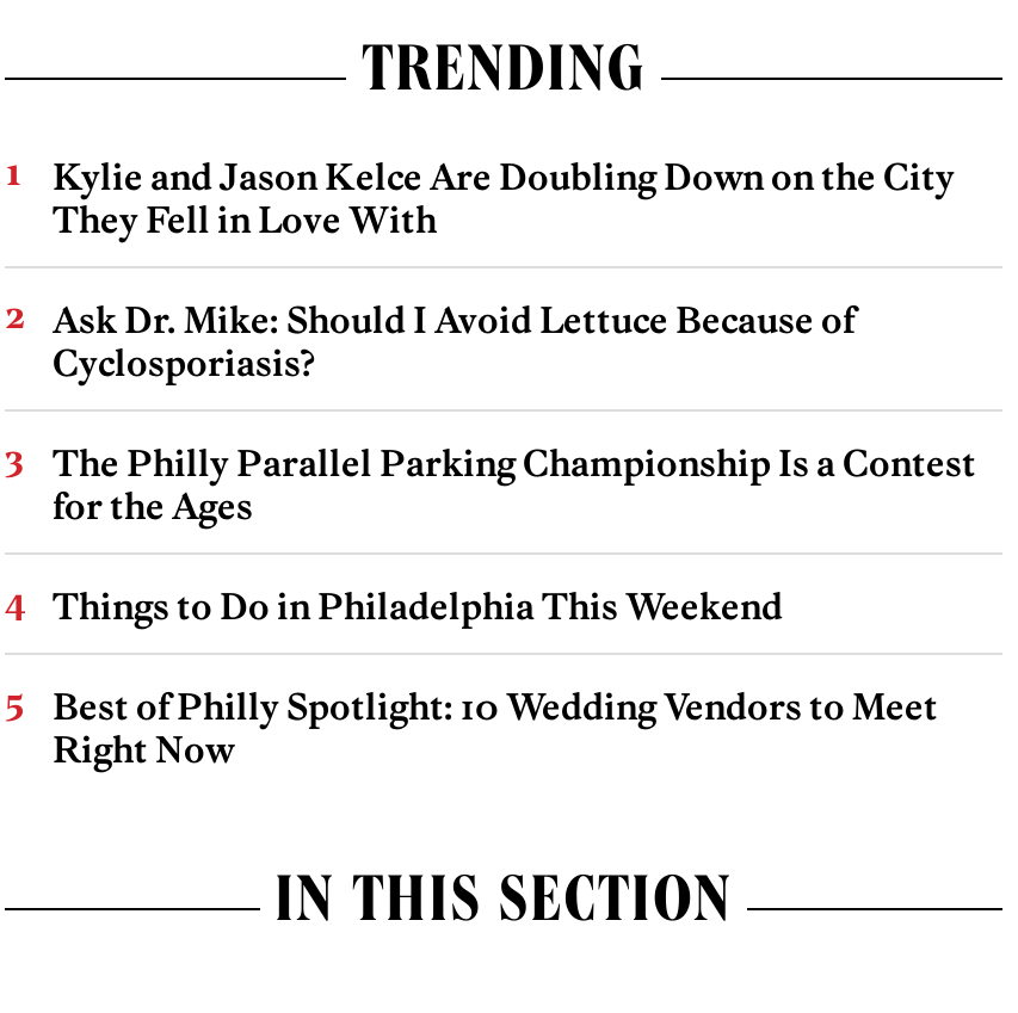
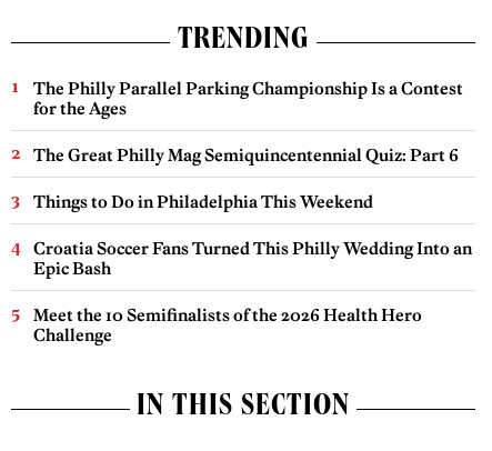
[53,155,955,386] Kylie and Jason Kelce Are Doubling Down on the City | They Fell in Love With | Ask Dr. Mike: Should I Avoid Lettuce Because of | Cyclosporiasis? -> none
moved [53,441,976,529] -> [33,78,463,119]: The Philly Parallel Parking Championship Is a Contest | for the Ages
none -> [33,145,459,166] The Great Philly Mag Semiquincentennial Quiz: Part 6
moved [53,584,783,630] -> [33,191,373,213]: Things to Do in Philadelphia This Weekend
[53,684,938,773] Best of Philly Spotlight: 10 Wedding Vendors to Meet | Right Now -> [33,238,472,346] Croatia Soccer Fans Turned This Philly Wedding Into an | Epic Bash | Meet the 10 Semifinalists of the 2026 Health Hero | Challenge

